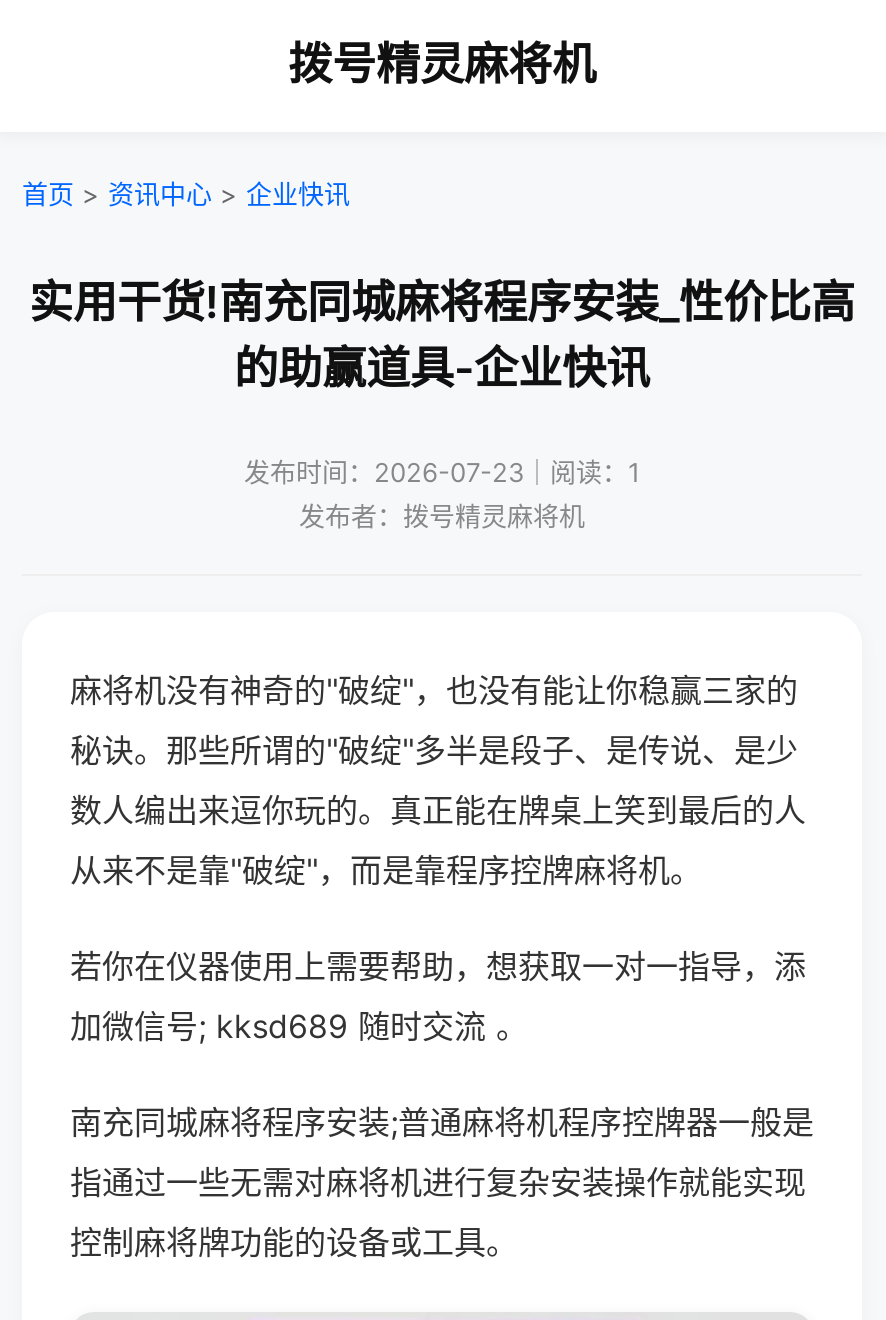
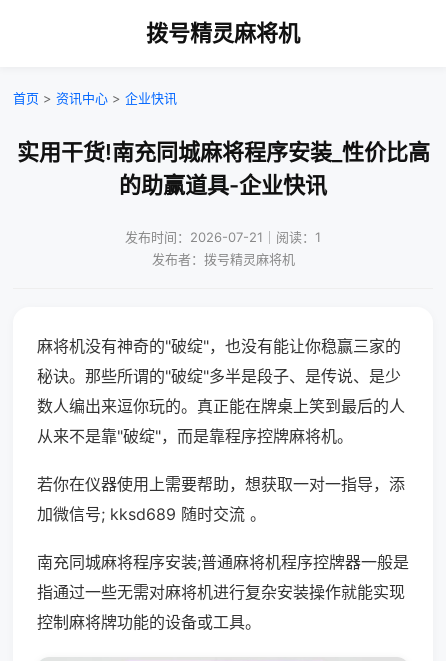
[244,456,640,488] 发布时间：2026-07-23｜阅读：1 -> [125,229,321,245] 发布时间：2026-07-21｜阅读：1

